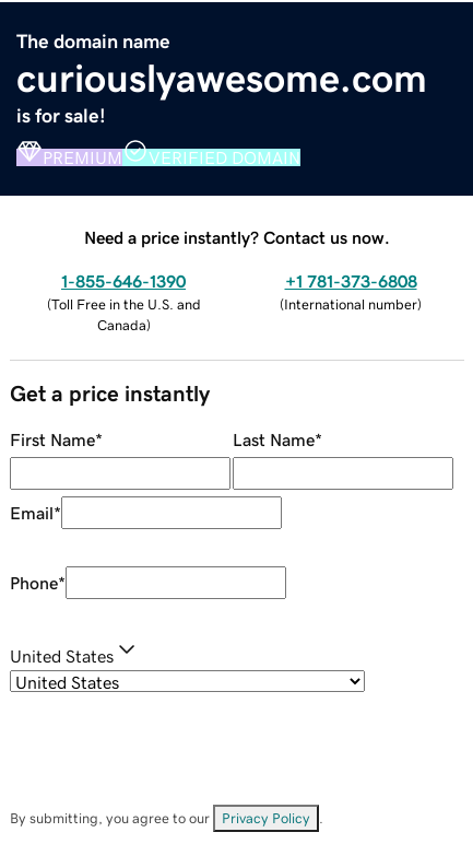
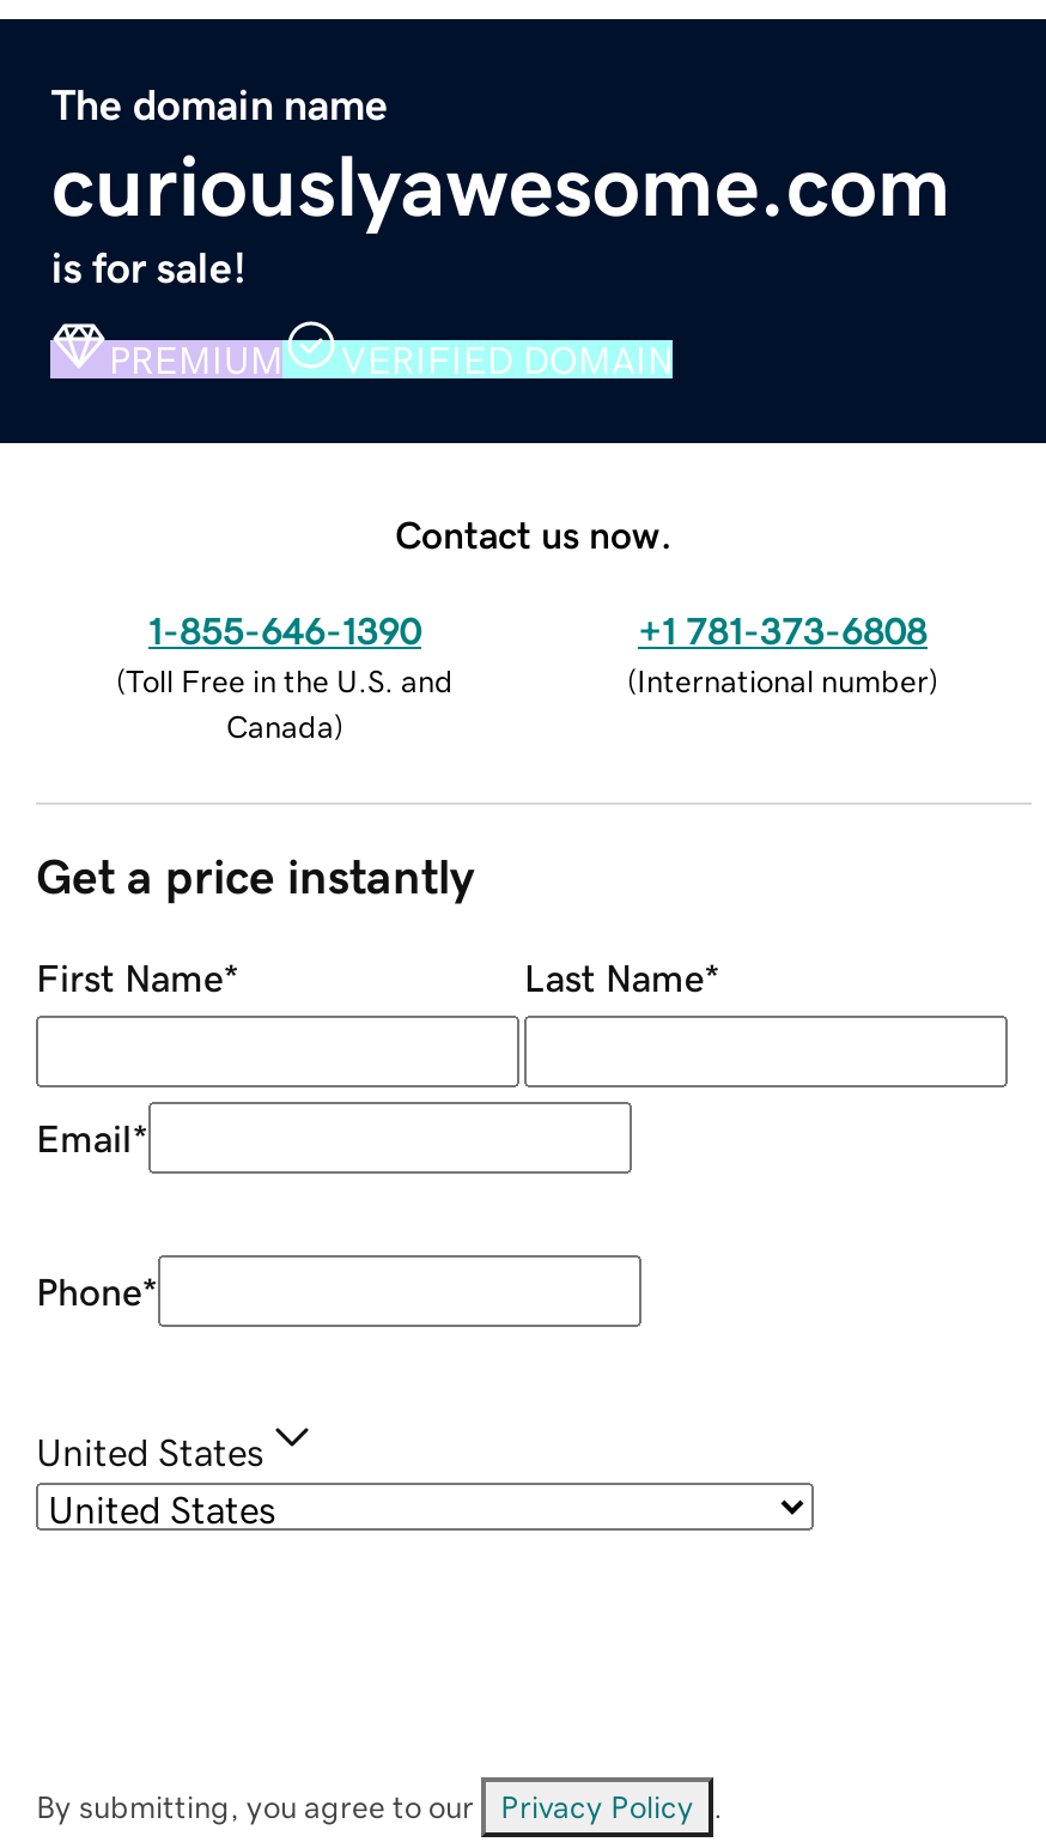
[84,228,390,246] Need a price instantly? Contact us now. -> [395,514,673,552] Contact us now.

